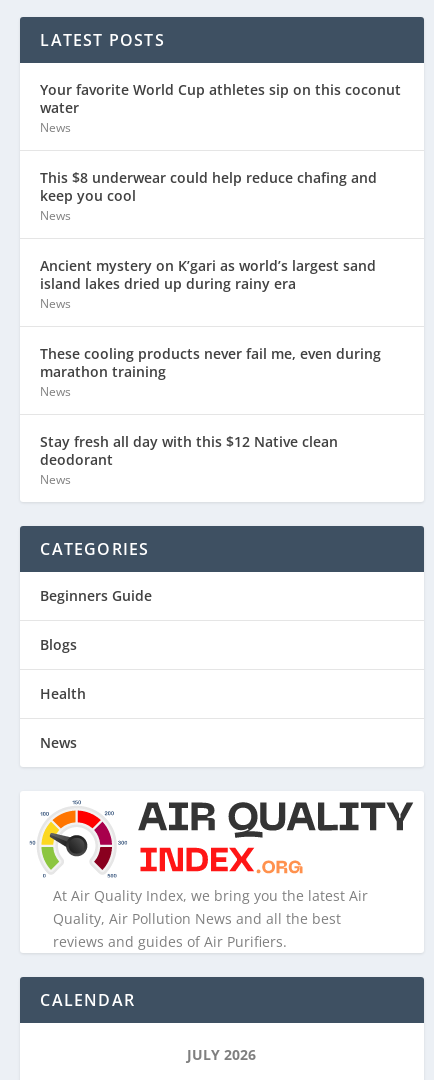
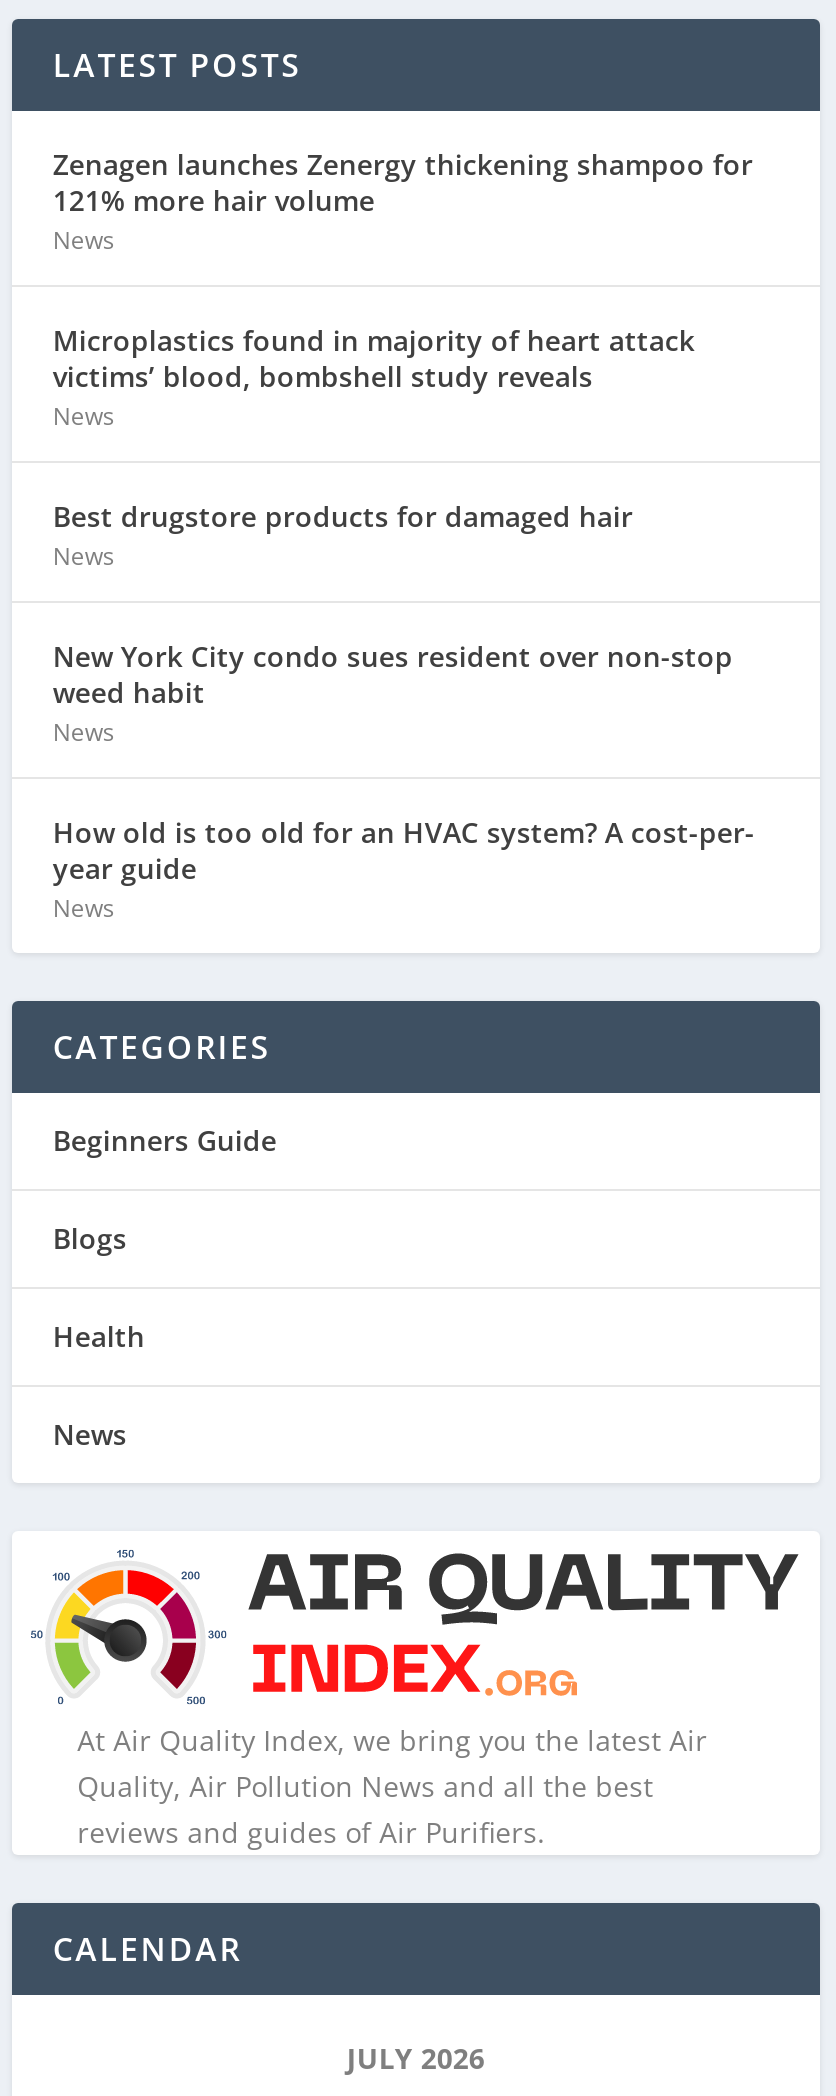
[40,80,401,117] Your favorite World Cup athletes sip on this coconut | water -> [53,145,753,219] Zenagen launches Zenergy thickening shampoo for | 121% more hair volume
[40,168,377,205] This $8 underwear could help reduce chafing and | keep you cool -> [53,321,695,395] Microplastics found in majority of heart attack | victims’ blood, bombshell study reveals
[40,256,376,293] Ancient mystery on K’gari as world’s largest sand | island lakes dried up during rainy era -> [53,497,633,535] Best drugstore products for damaged hair
[40,344,381,381] These cooling products never fail me, even during | marathon training -> [53,637,733,711] New York City condo sues resident over non-stop | weed habit
[40,432,338,469] Stay fresh all day with this $12 Native clean | deodorant -> [53,813,755,887] How old is too old for an HVAC system? A cost-per- | year guide

